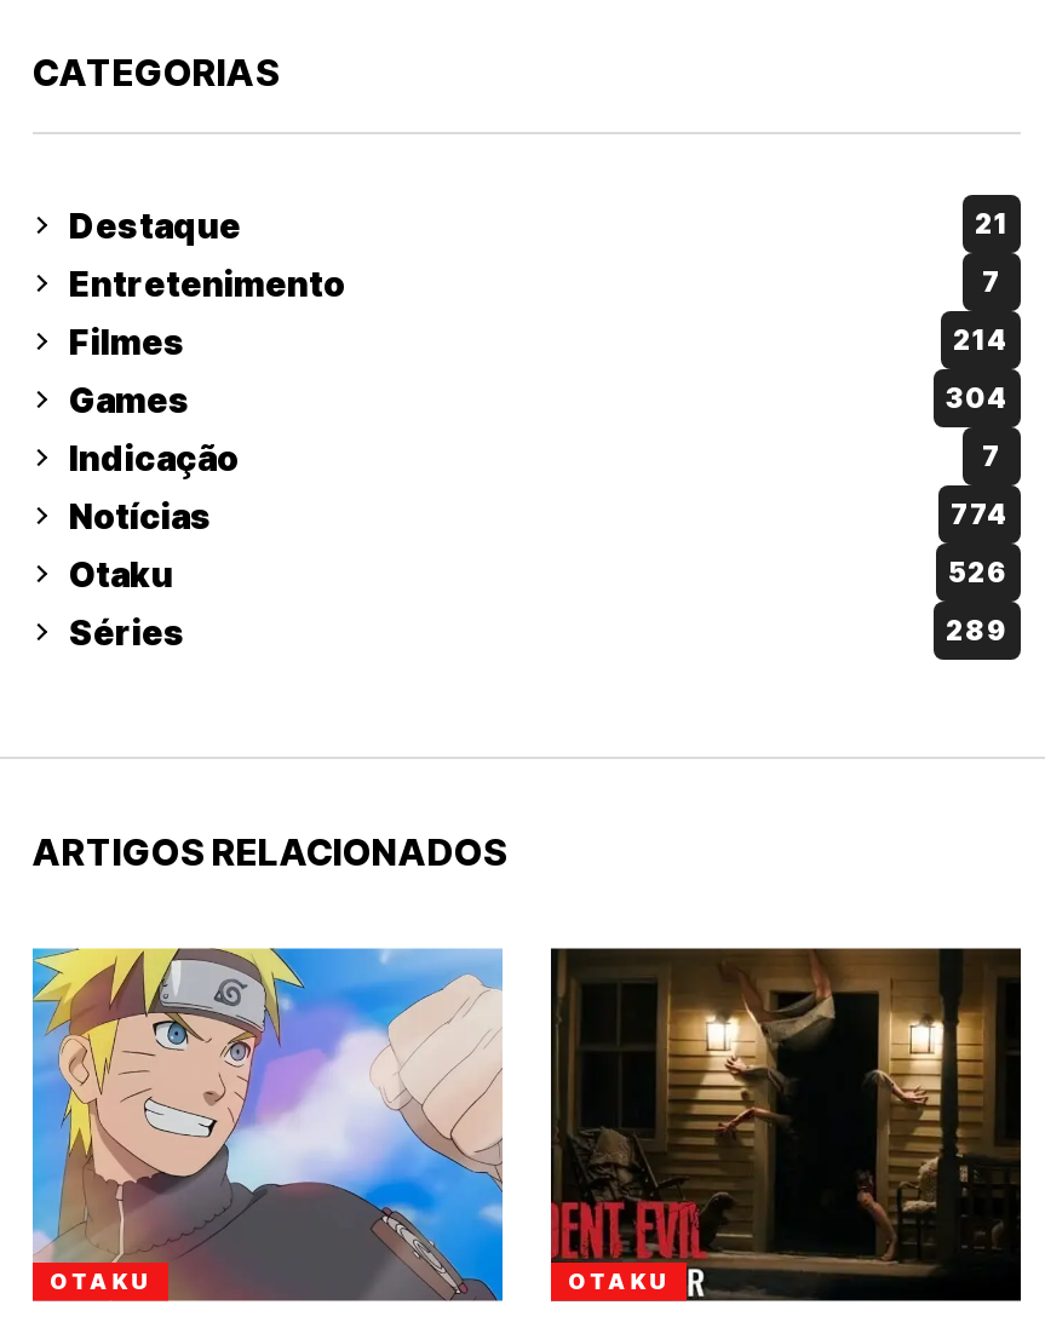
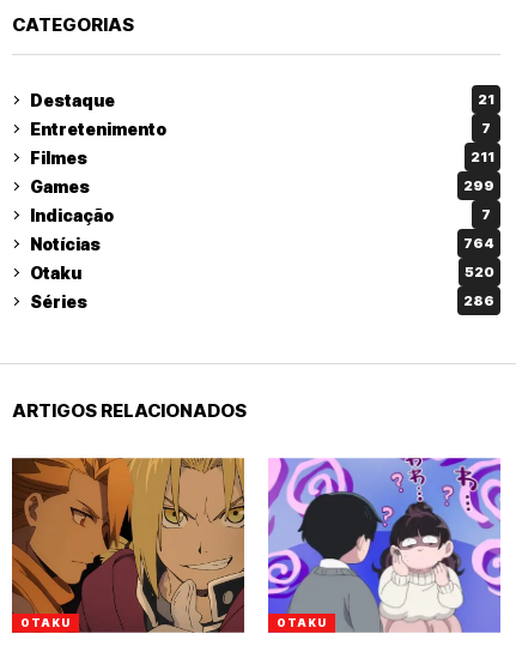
[953,324,1009,358] 214 -> [471,149,494,166] 211
[946,382,1009,416] 304 -> [463,178,494,194] 299
[951,498,1009,532] 774 -> [463,235,494,252] 764
[948,556,1009,590] 526 -> [465,264,494,281] 520
[946,614,1009,648] 289 -> [463,293,494,309] 286
[30,945,505,1301] [image] -> [11,457,245,633] [image]
[549,945,1023,1304] [image] -> [267,457,502,633] [image]

